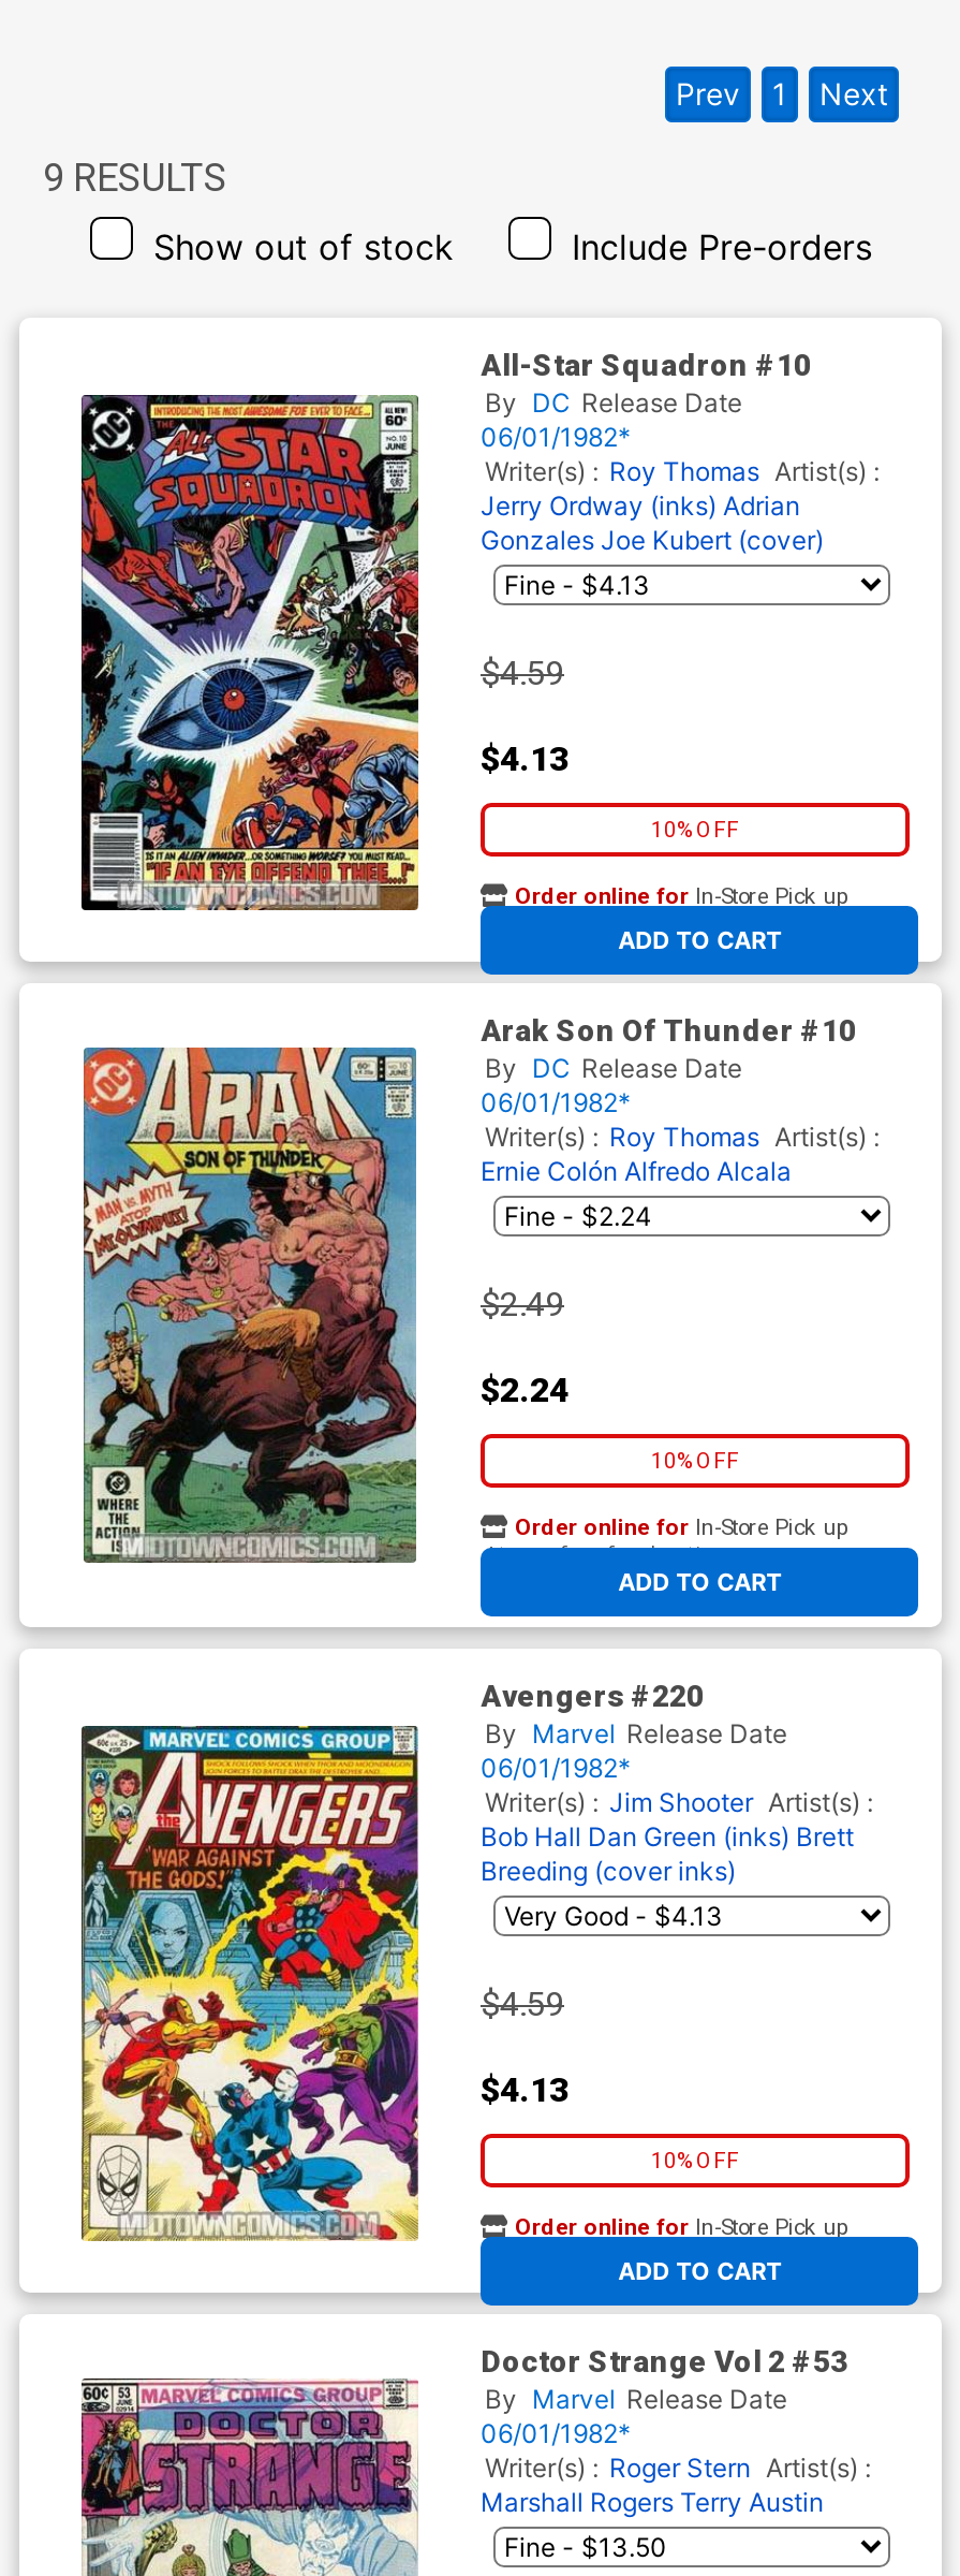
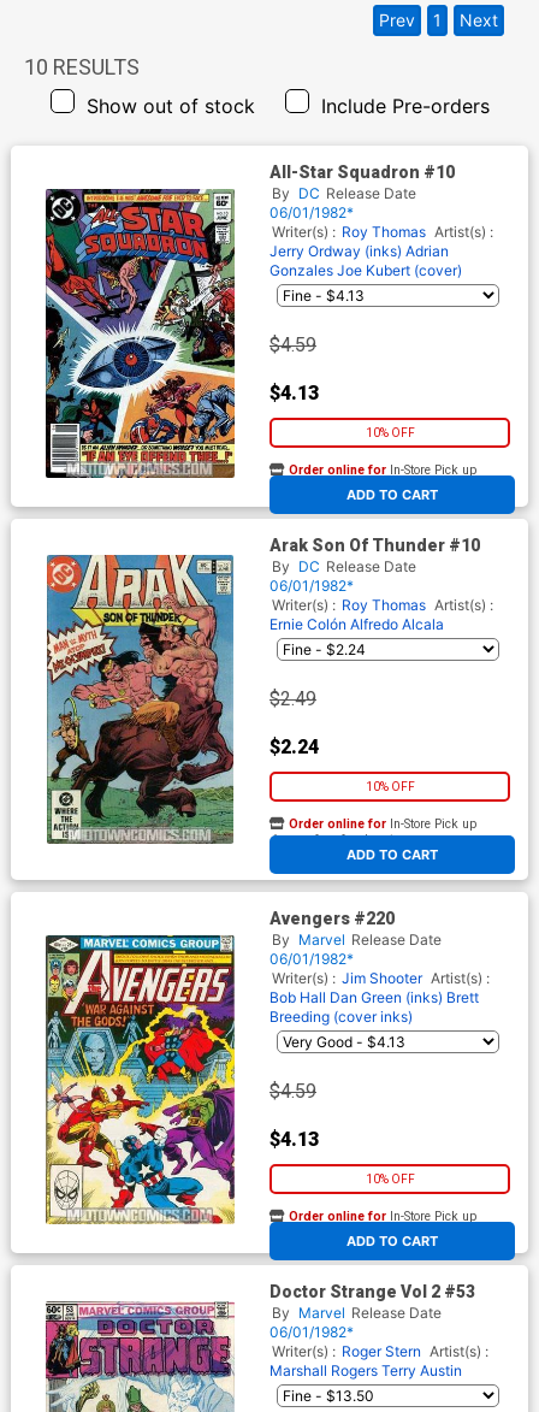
[43,155,227,200] 9 RESULTS -> [24,55,140,80] 10 RESULTS

